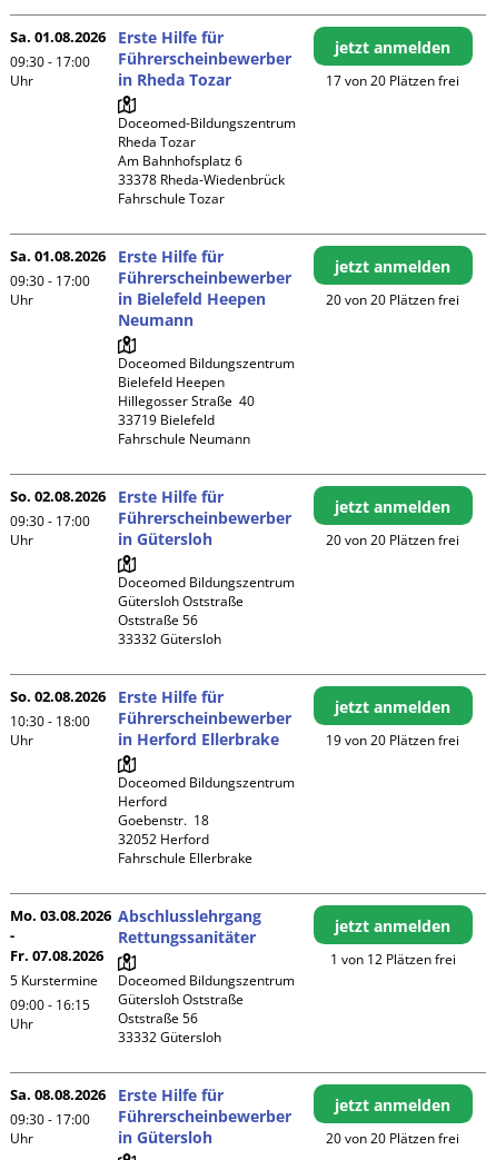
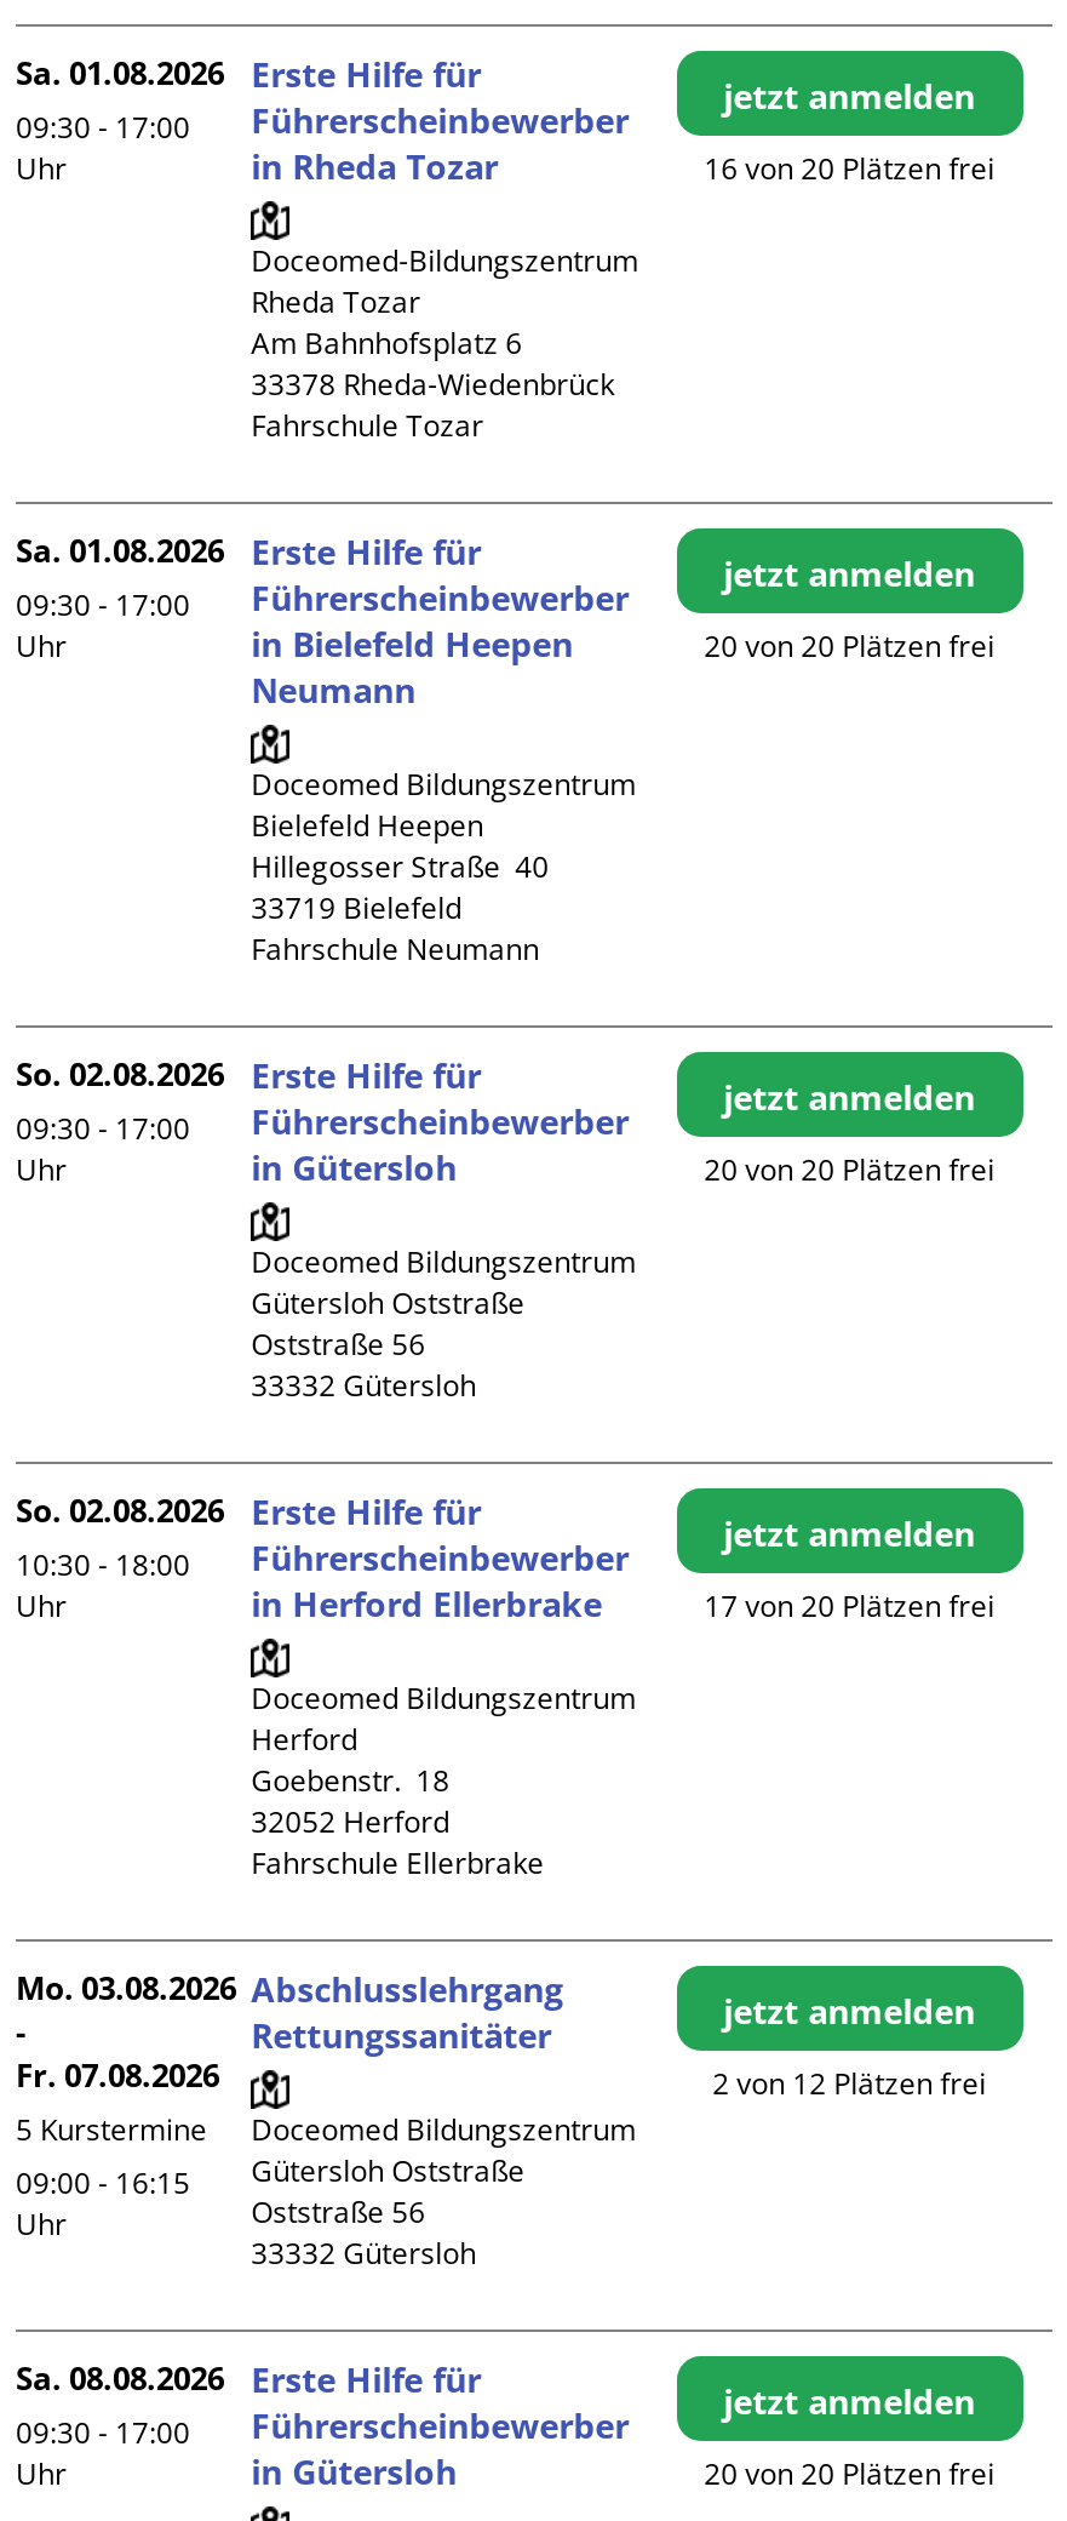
moved [326,71,459,90] -> [704,1585,995,1627]: 17 von 20 Plätzen frei
none -> [704,148,995,189] 16 von 20 Plätzen frei
[326,731,459,750] 19 von 20 Plätzen frei -> none
[330,950,456,969] 1 von 12 Plätzen frei -> [712,2063,986,2104] 2 von 12 Plätzen frei

